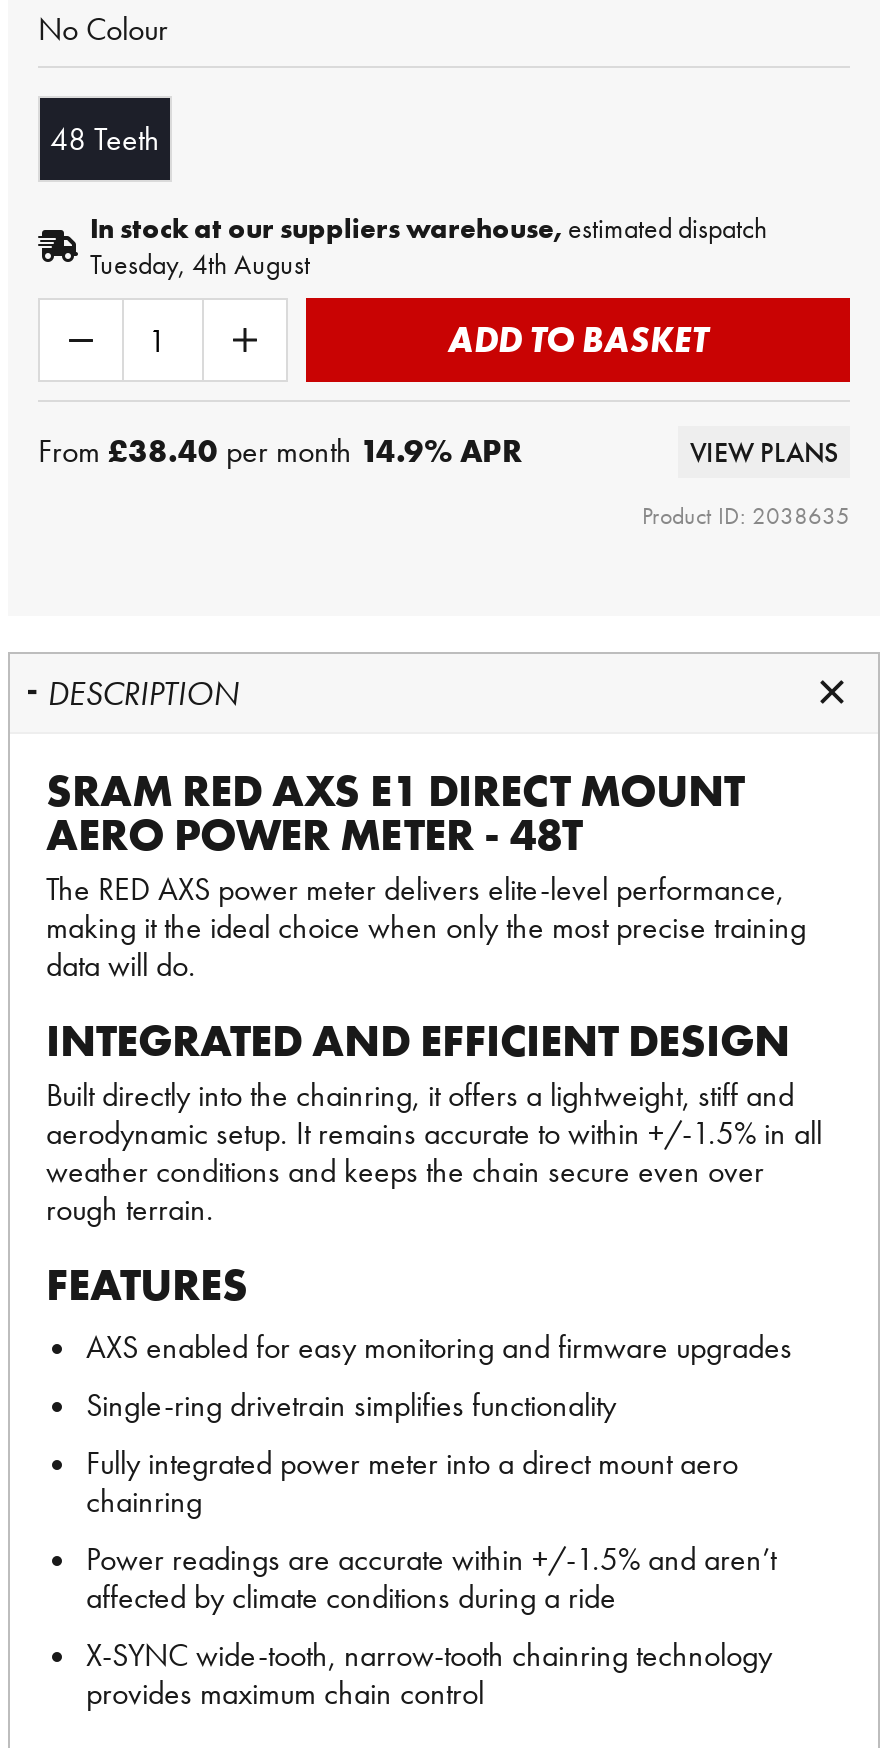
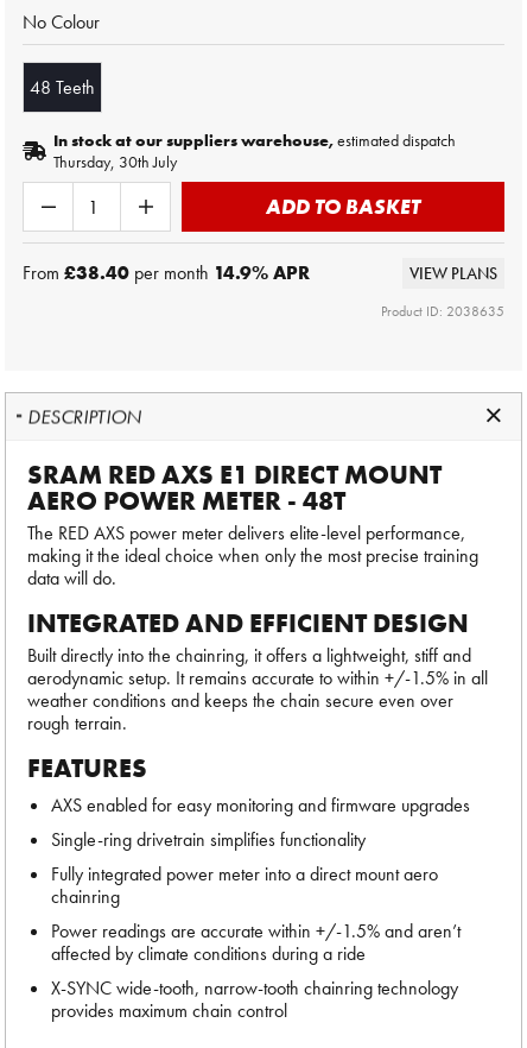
[90,246,310,282] Tuesday, 4th August -> [53,151,177,172] Thursday, 30th July

